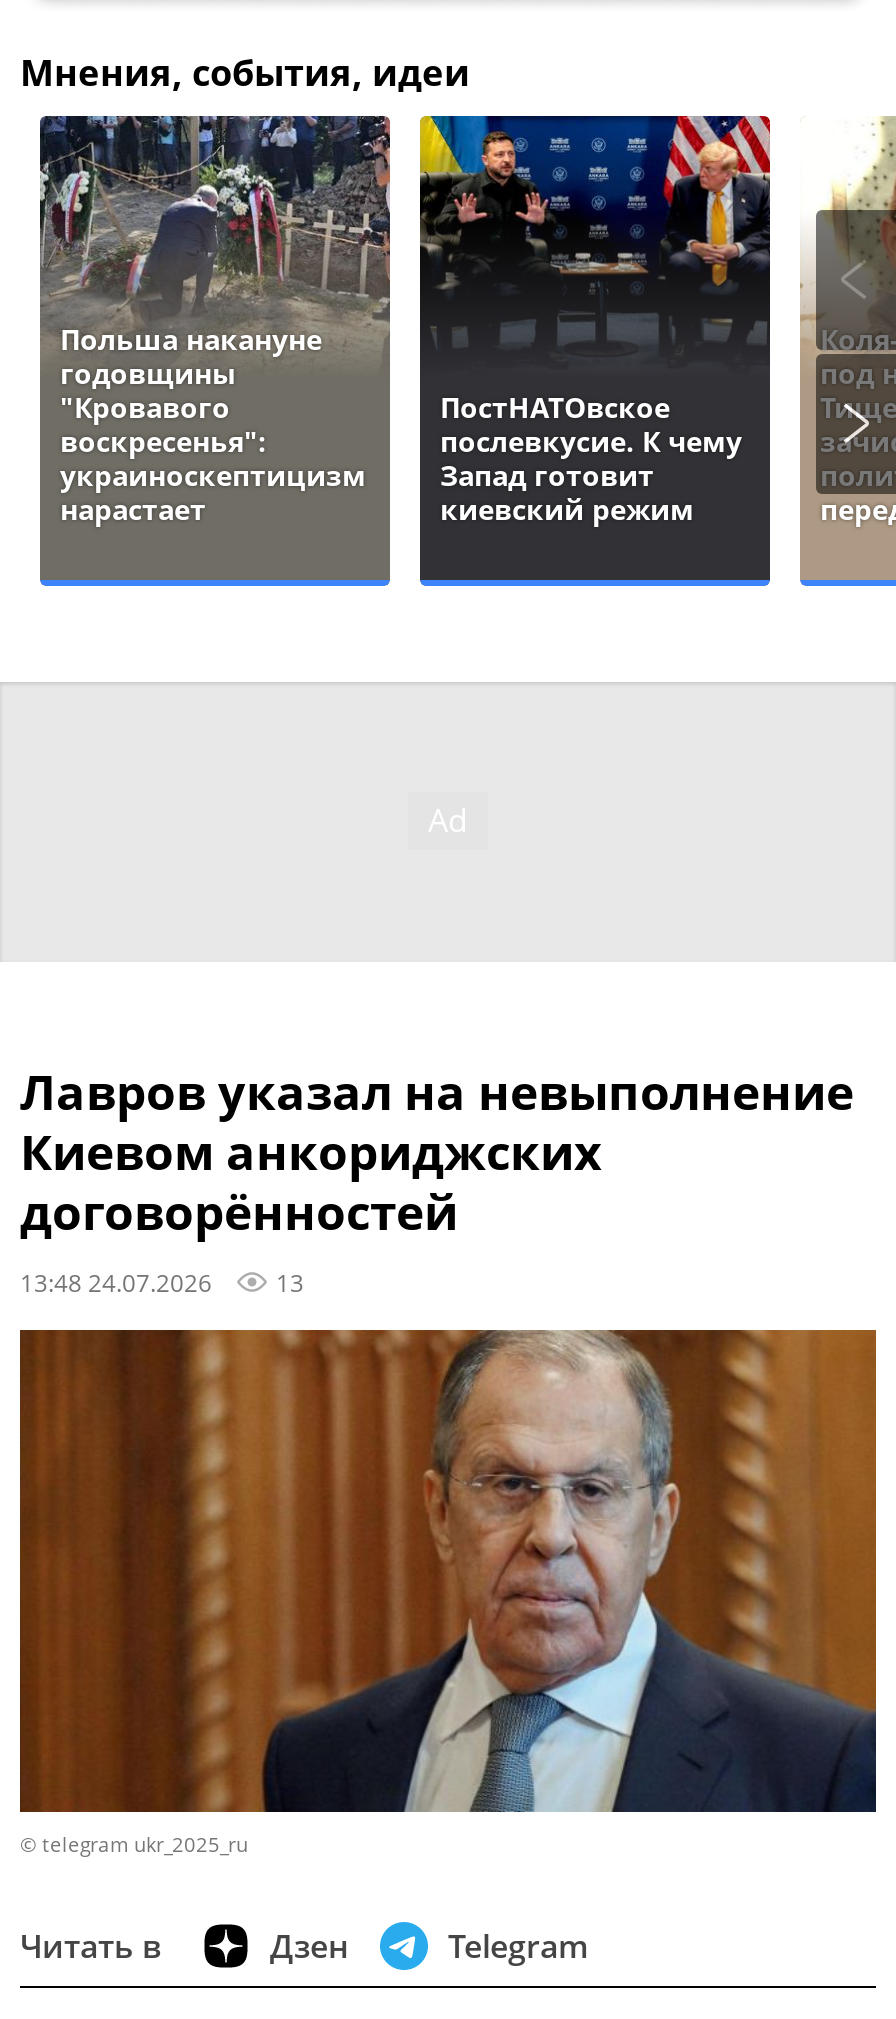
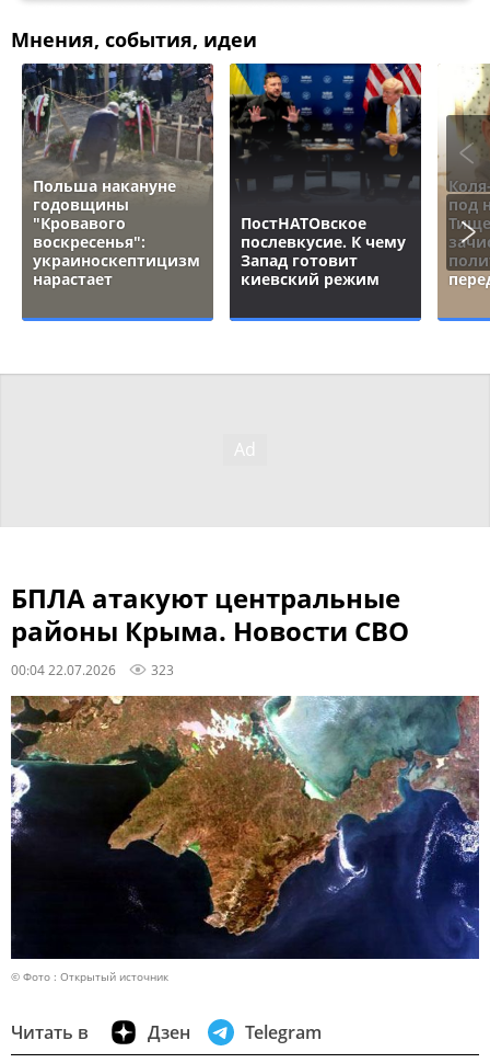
[20,1058,854,1298] Лавров указал на невыполнение | Киевом анкориджских | договорённостей | 13:48 24.07.2026 | 13 -> [11,580,409,679] БПЛА атакуют центральные | районы Крыма. Новости СВО | 00:04 22.07.2026 | 323
[18,1328,878,1858] [image] | © telegram ukr_2025_ru -> [10,695,480,984] [image] | © Фото : Открытый источник

